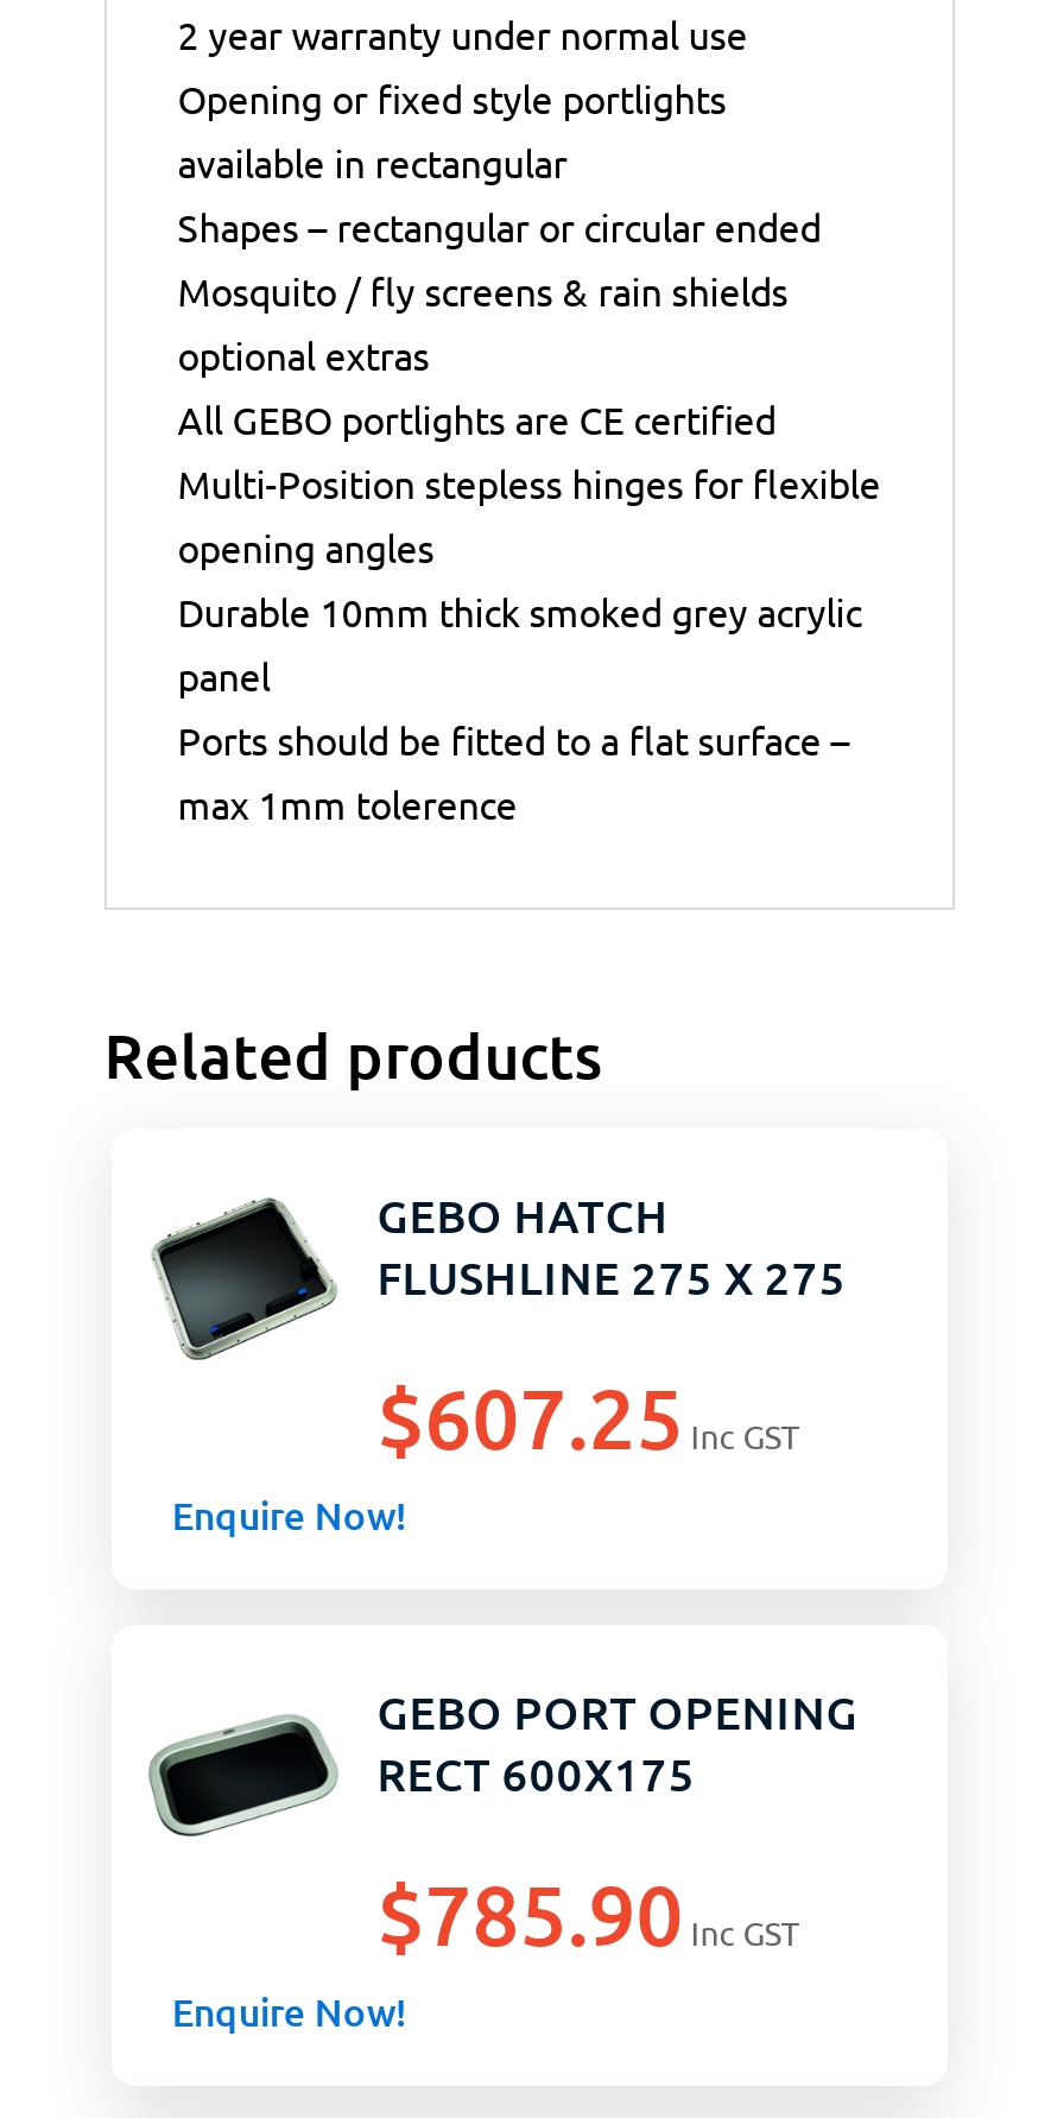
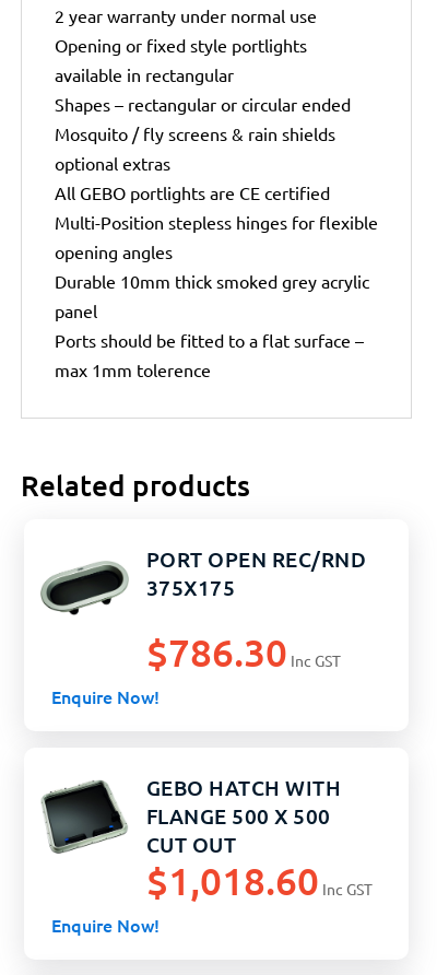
moved [150,1195,337,1361] -> [40,779,128,855]: [image]
[377,1186,846,1307] GEBO HATCH | FLUSHLINE 275 X 275 -> [146,545,366,601] PORT OPEN REC/RND | 375X175
[377,1365,800,1467] $607.25 Inc GST -> [146,628,341,675] $786.30 Inc GST
[377,1682,858,1964] GEBO PORT OPENING | RECT 600X175 | $785.90 Inc GST -> [146,774,372,903] GEBO HATCH WITH | FLANGE 500 X 500 | CUT OUT | $1,018.60 Inc GST
moved [147,1696,340,1855] -> [39,551,129,625]: [image]

